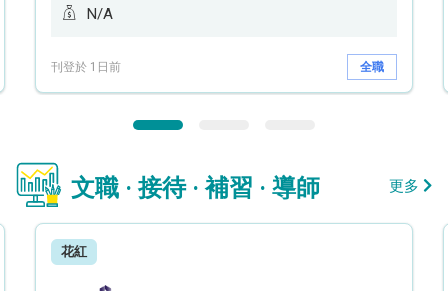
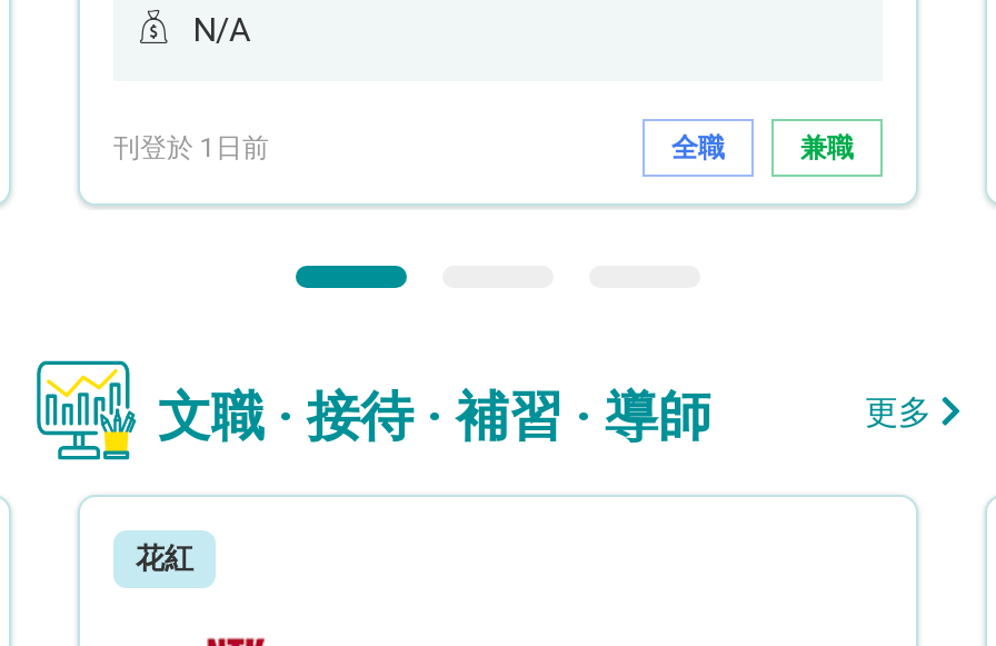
none -> [800,131,854,162] 兼職

